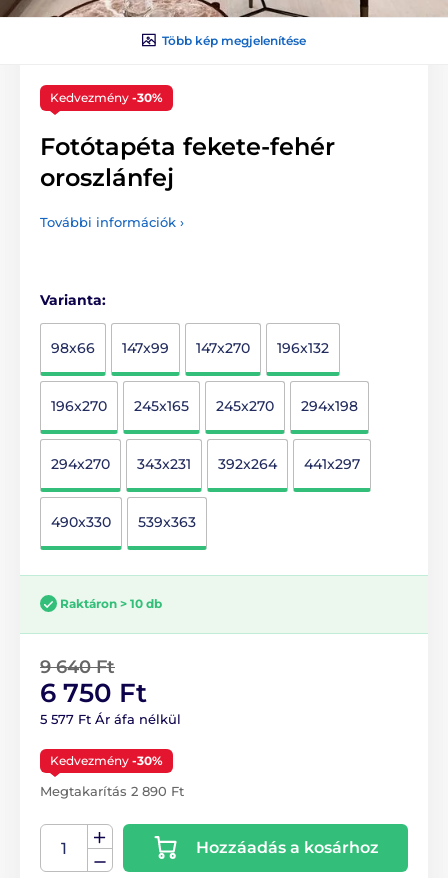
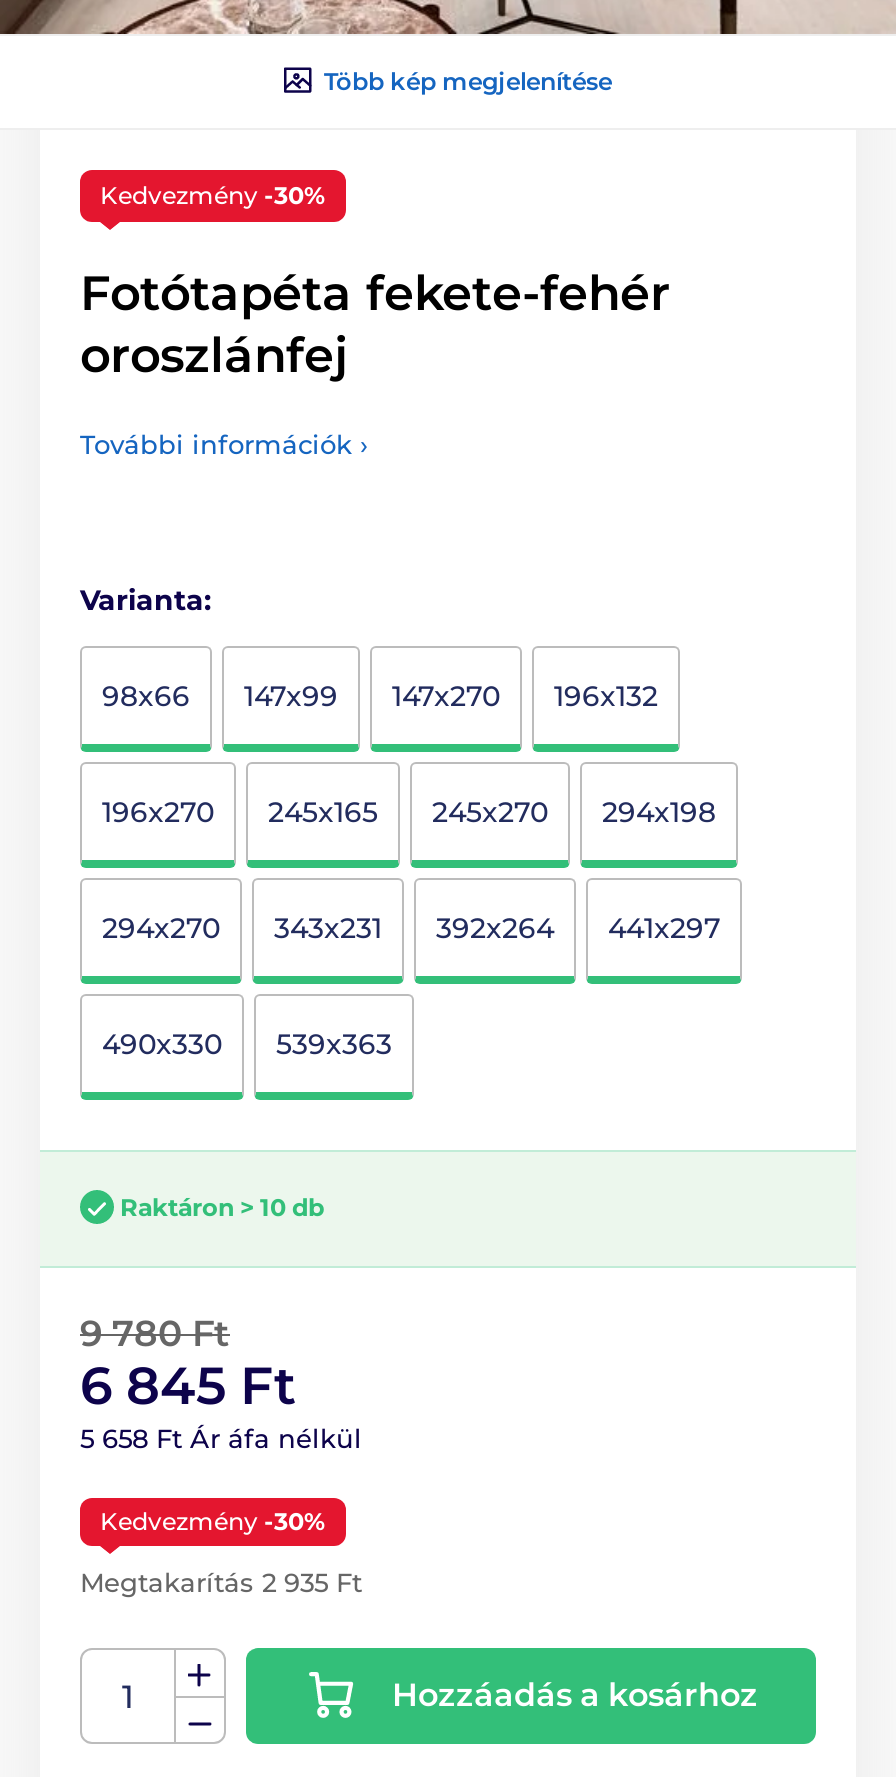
[40,656,115,678] 9 640 Ft -> [80,1312,230,1356] 9 780 Ft
[40,677,147,709] 6 750 Ft -> [80,1354,296,1418] 6 845 Ft
[40,711,181,727] 5 577 Ft Ár áfa nélkül -> [80,1422,362,1454] 5 658 Ft Ár áfa nélkül
[40,783,184,799] Megtakarítás 2 890 Ft -> [80,1566,362,1598] Megtakarítás 2 935 Ft

